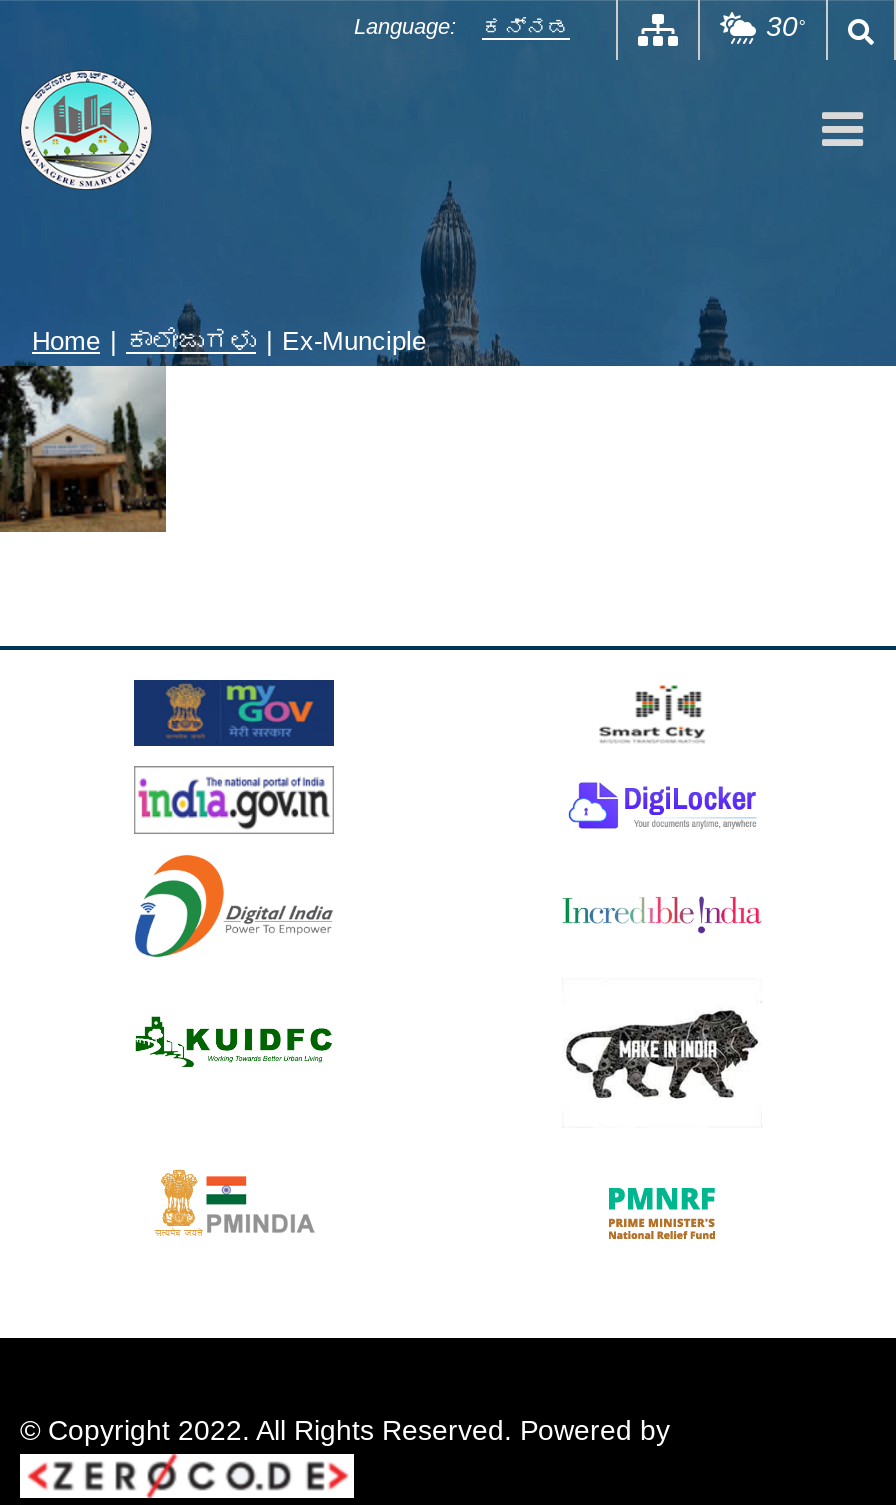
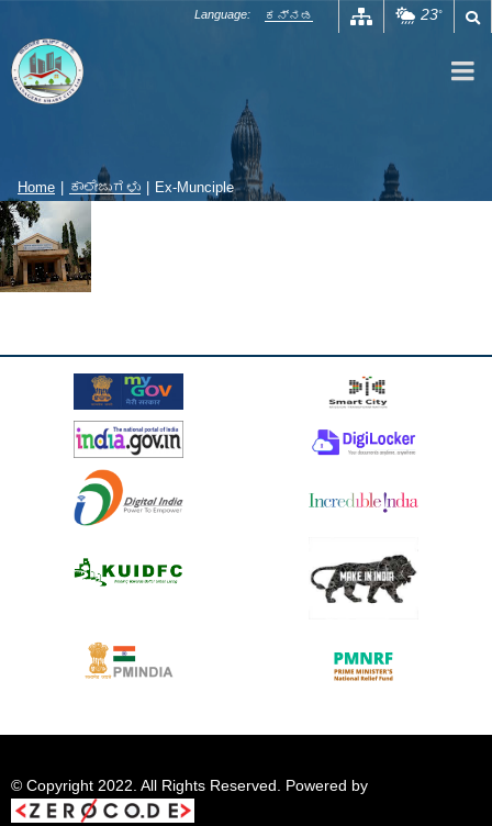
[766,10,806,42] 30° -> [421,5,443,23] 23°

